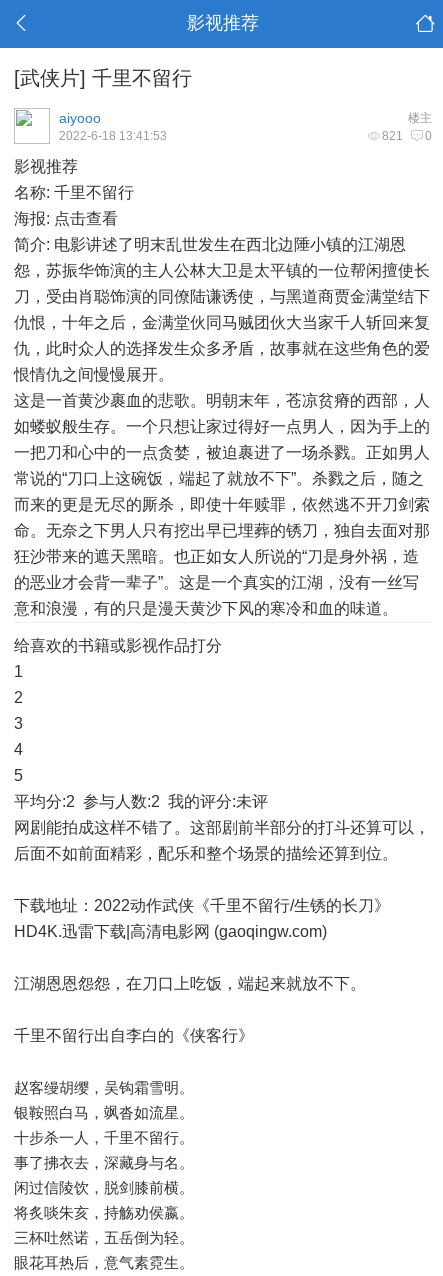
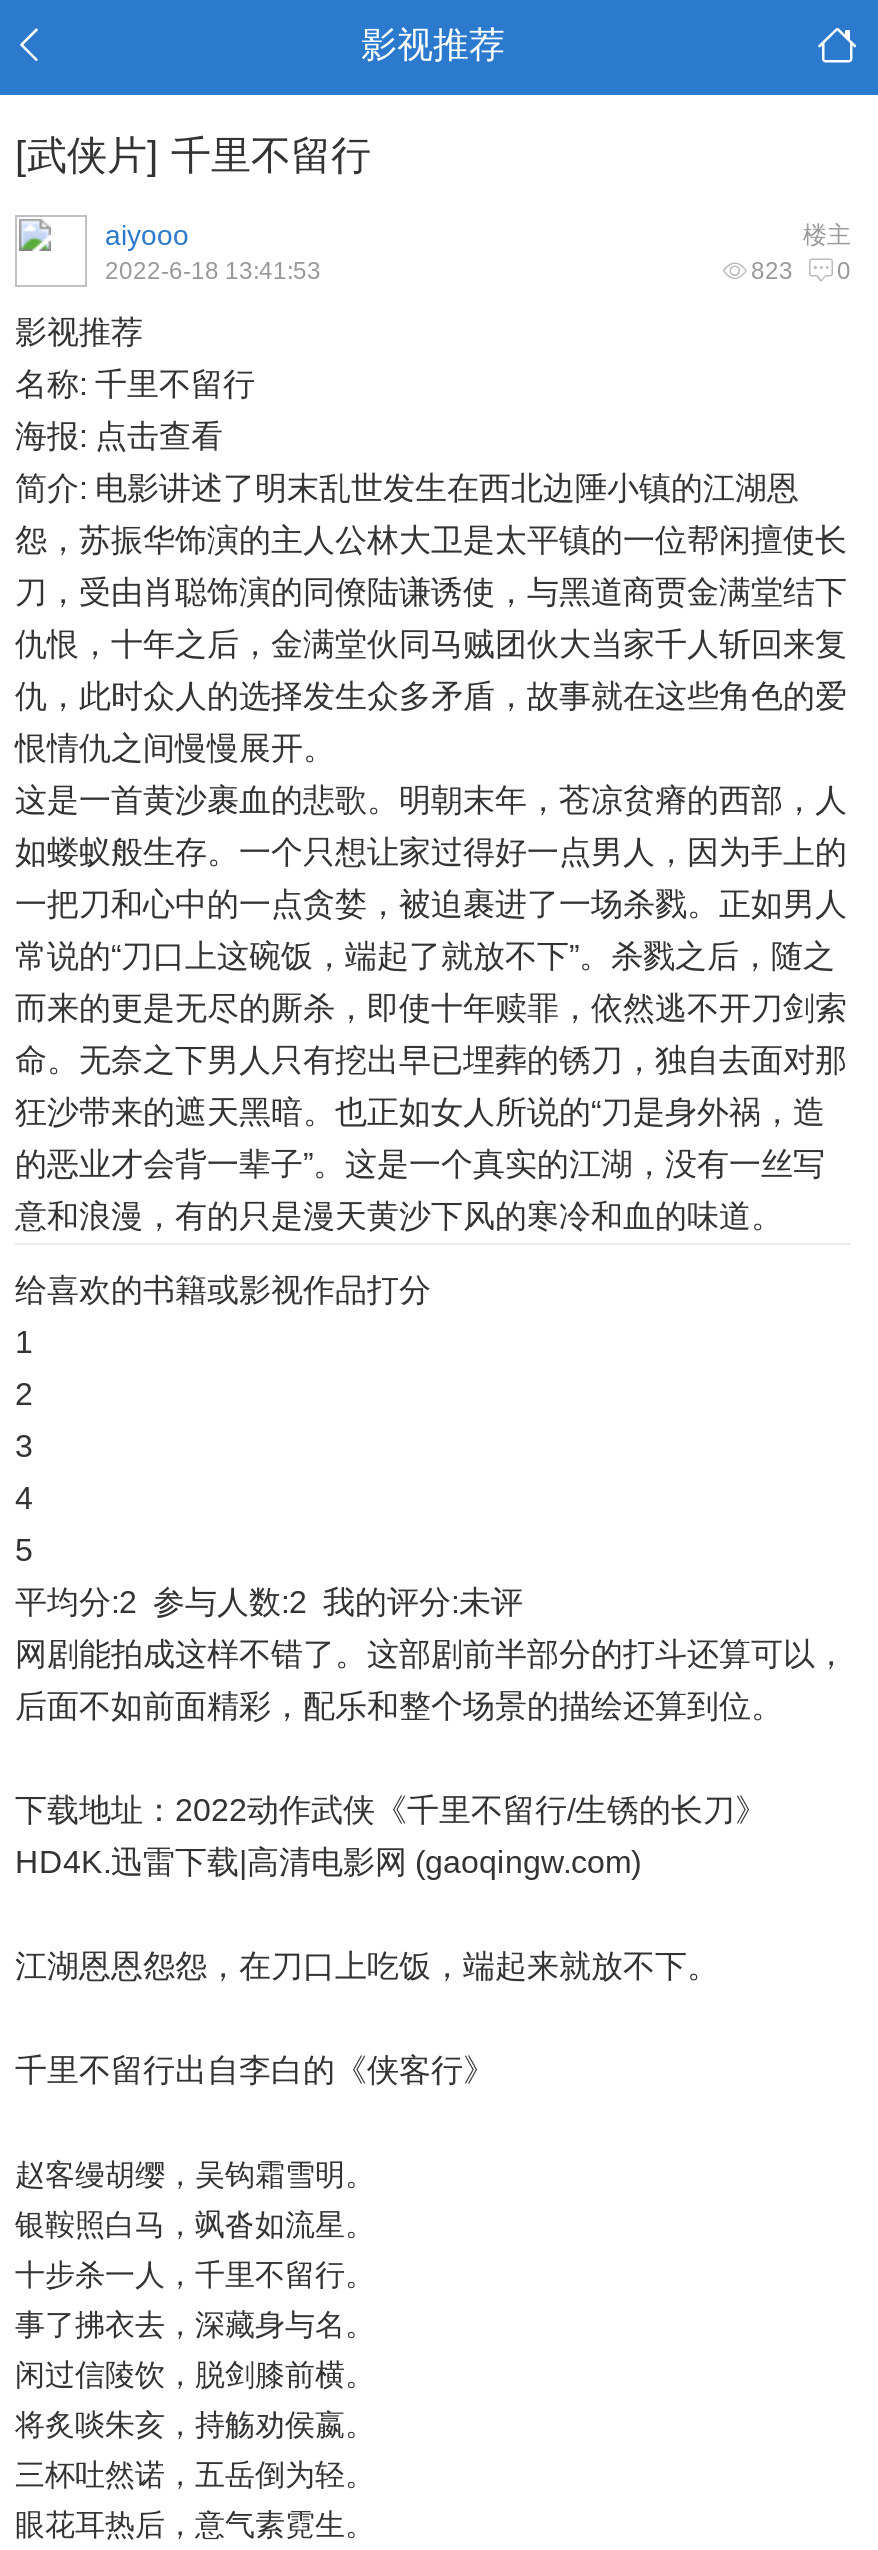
[382,129,432,143] 821 0 -> [751,257,851,285] 823 0

